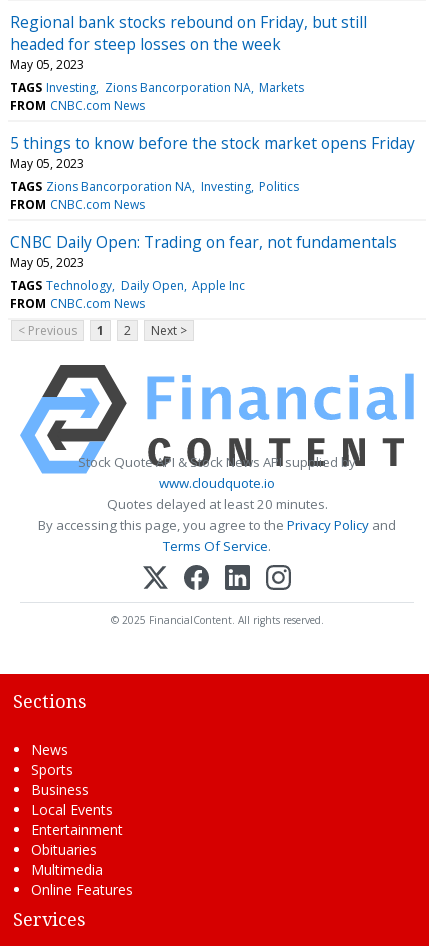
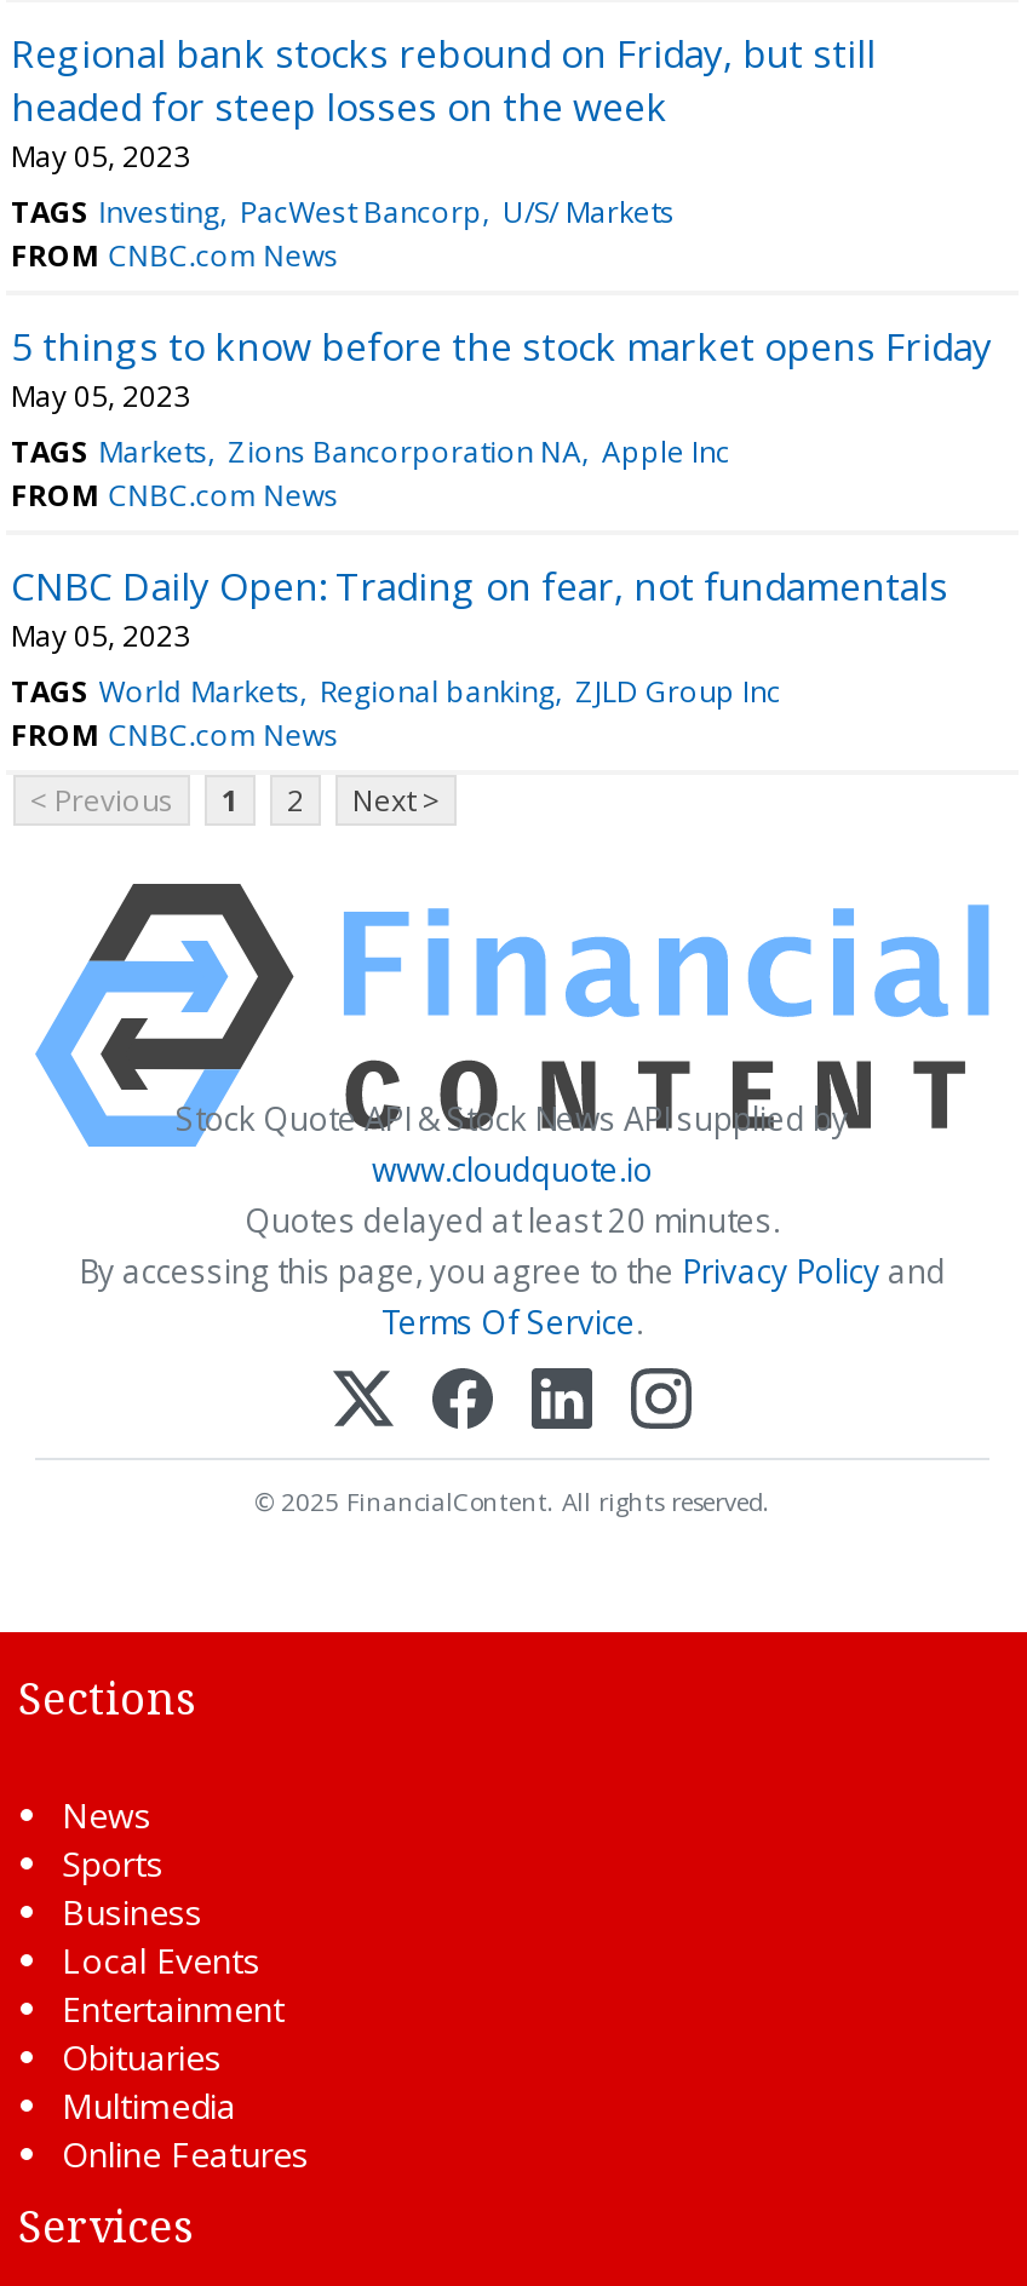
[10,79,304,96] TAGS Investing Zions Bancorporation NA Markets -> [11,191,674,232] TAGS Investing PacWest Bancorp U/S/ Markets
[10,178,299,195] TAGS Zions Bancorporation NA Investing Politics -> [11,431,730,472] TAGS Markets Zions Bancorporation NA Apple Inc
[10,277,245,294] TAGS Technology Daily Open Apple Inc -> [11,670,781,711] TAGS World Markets Regional banking ZJLD Group Inc

